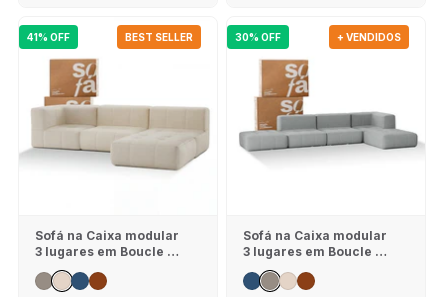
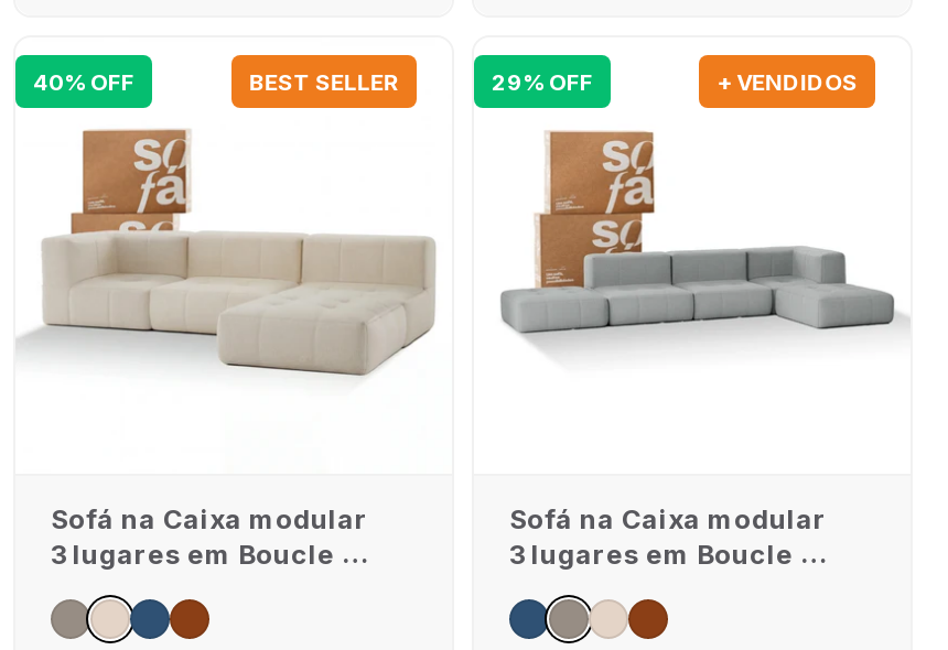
[27,31,70,43] 41% OFF -> [33,69,134,95] 40% OFF
[235,31,281,43] 30% OFF -> [492,69,593,95] 29% OFF

